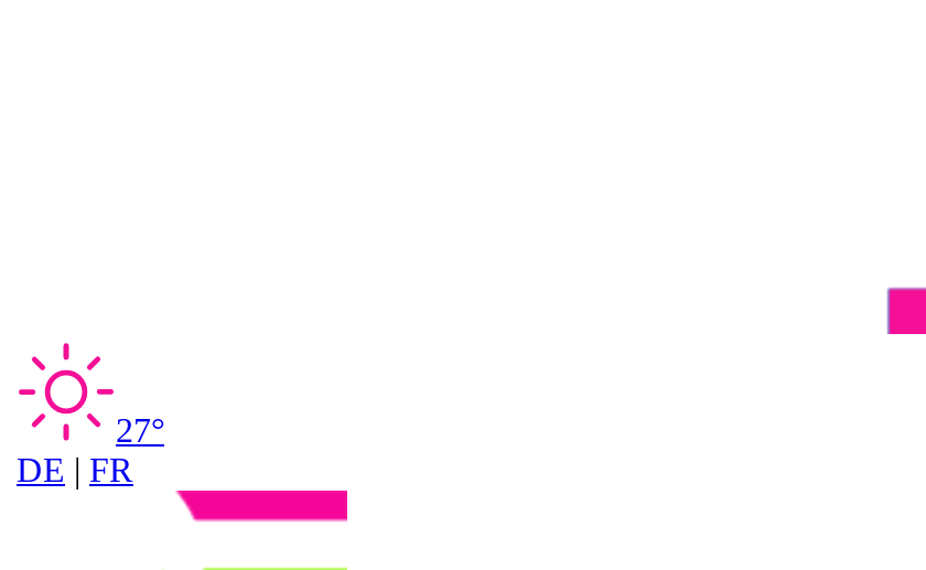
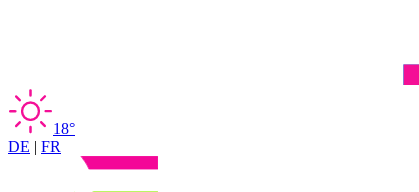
[116,411,164,449] 27° -> [53,120,75,137] 18°

